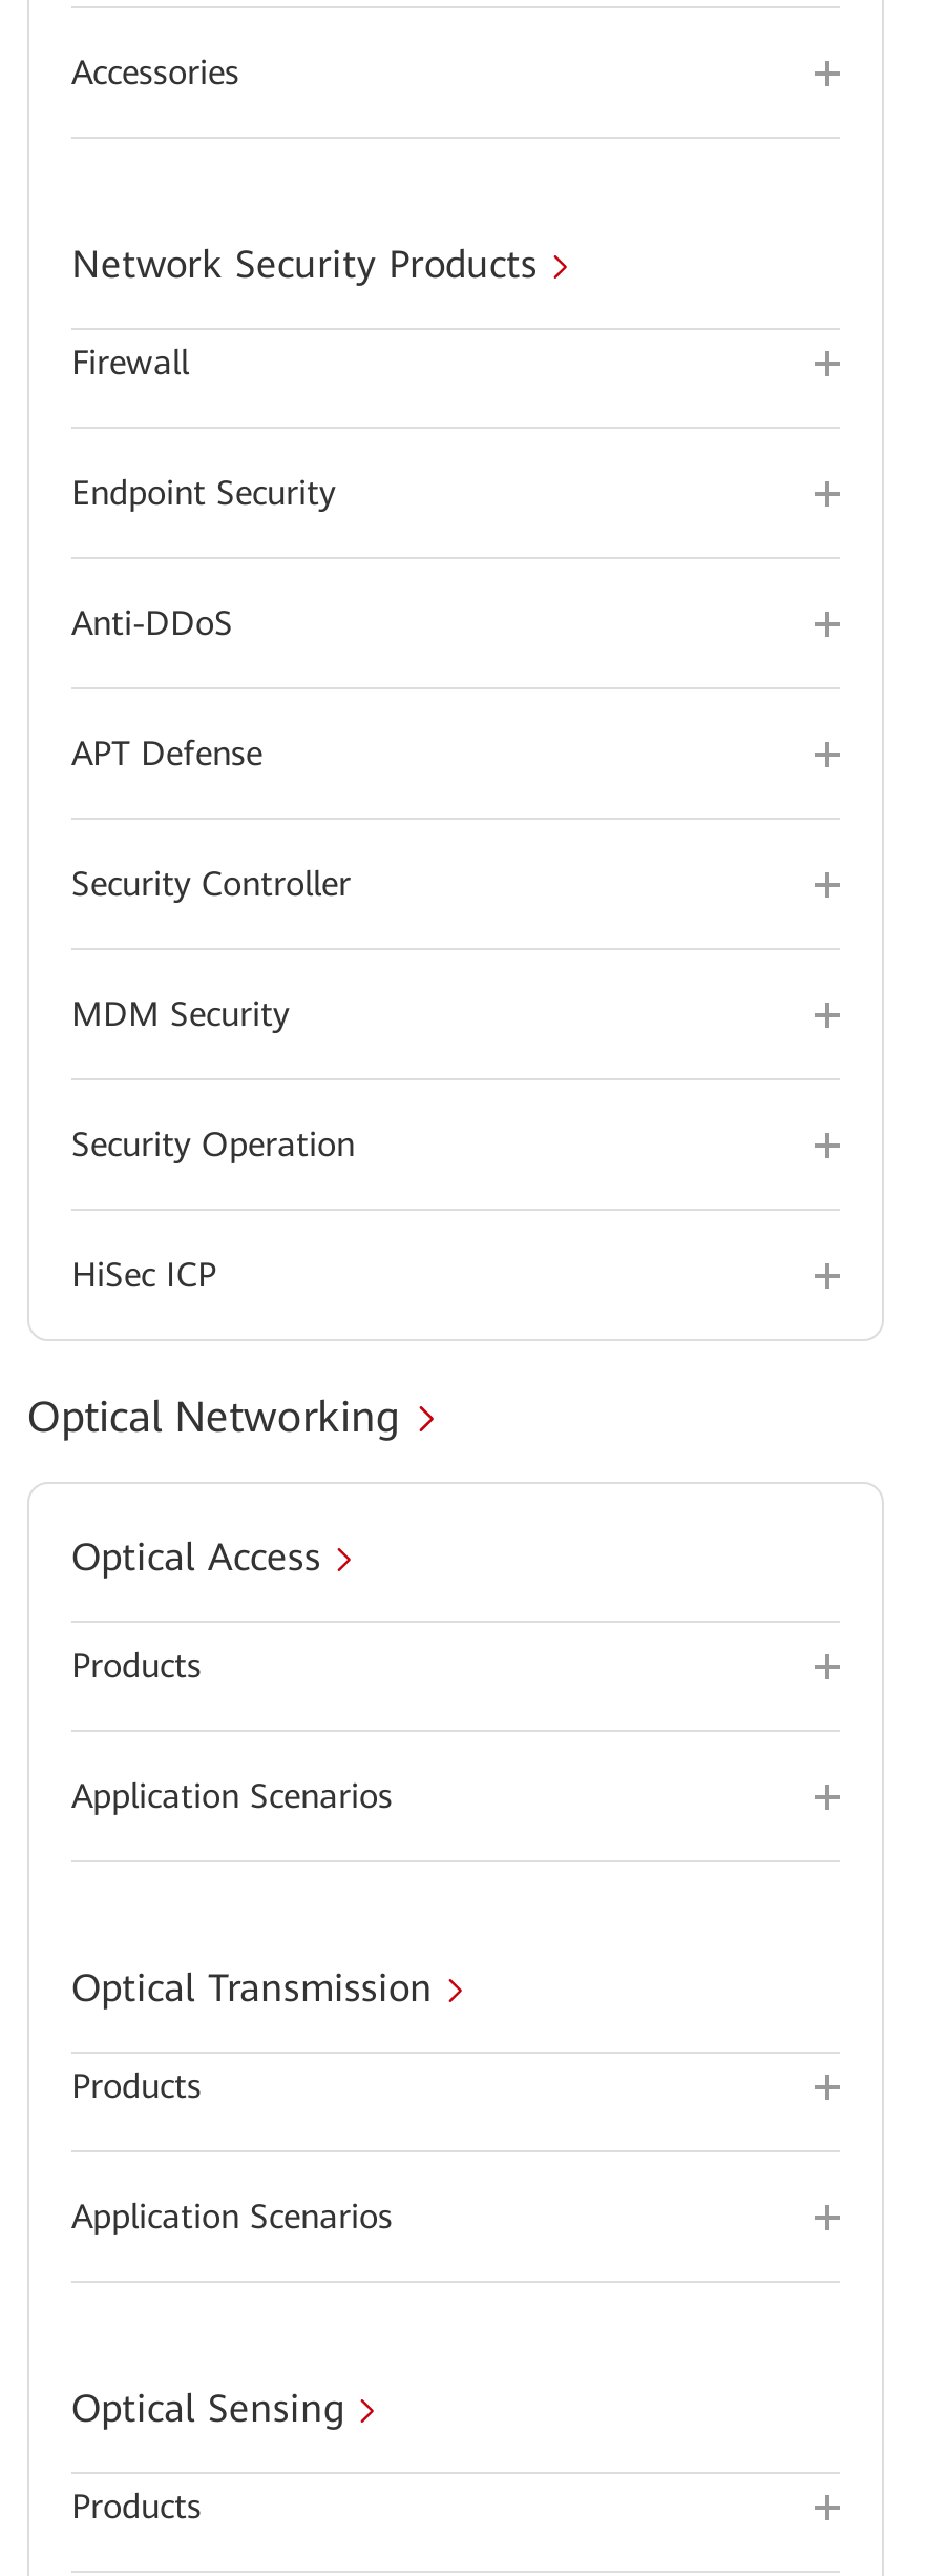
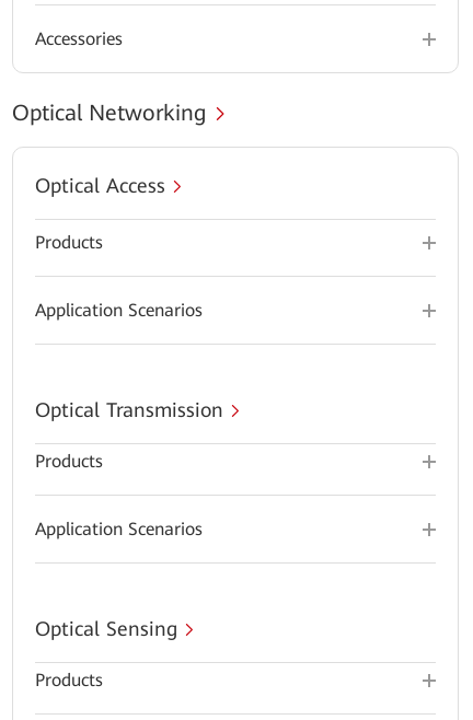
[71,242,538,1295] Network Security Products | Firewall | Endpoint Security | Anti-DDoS | APT Defense | Security Controller | MDM Security | Security Operation | HiSec ICP -> none

